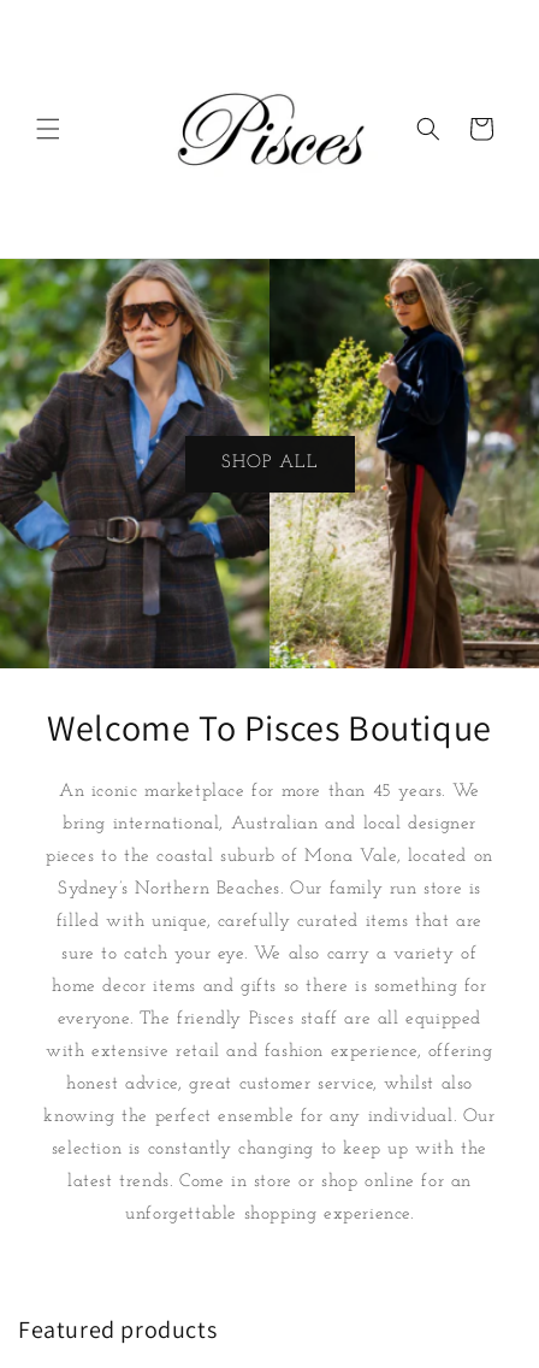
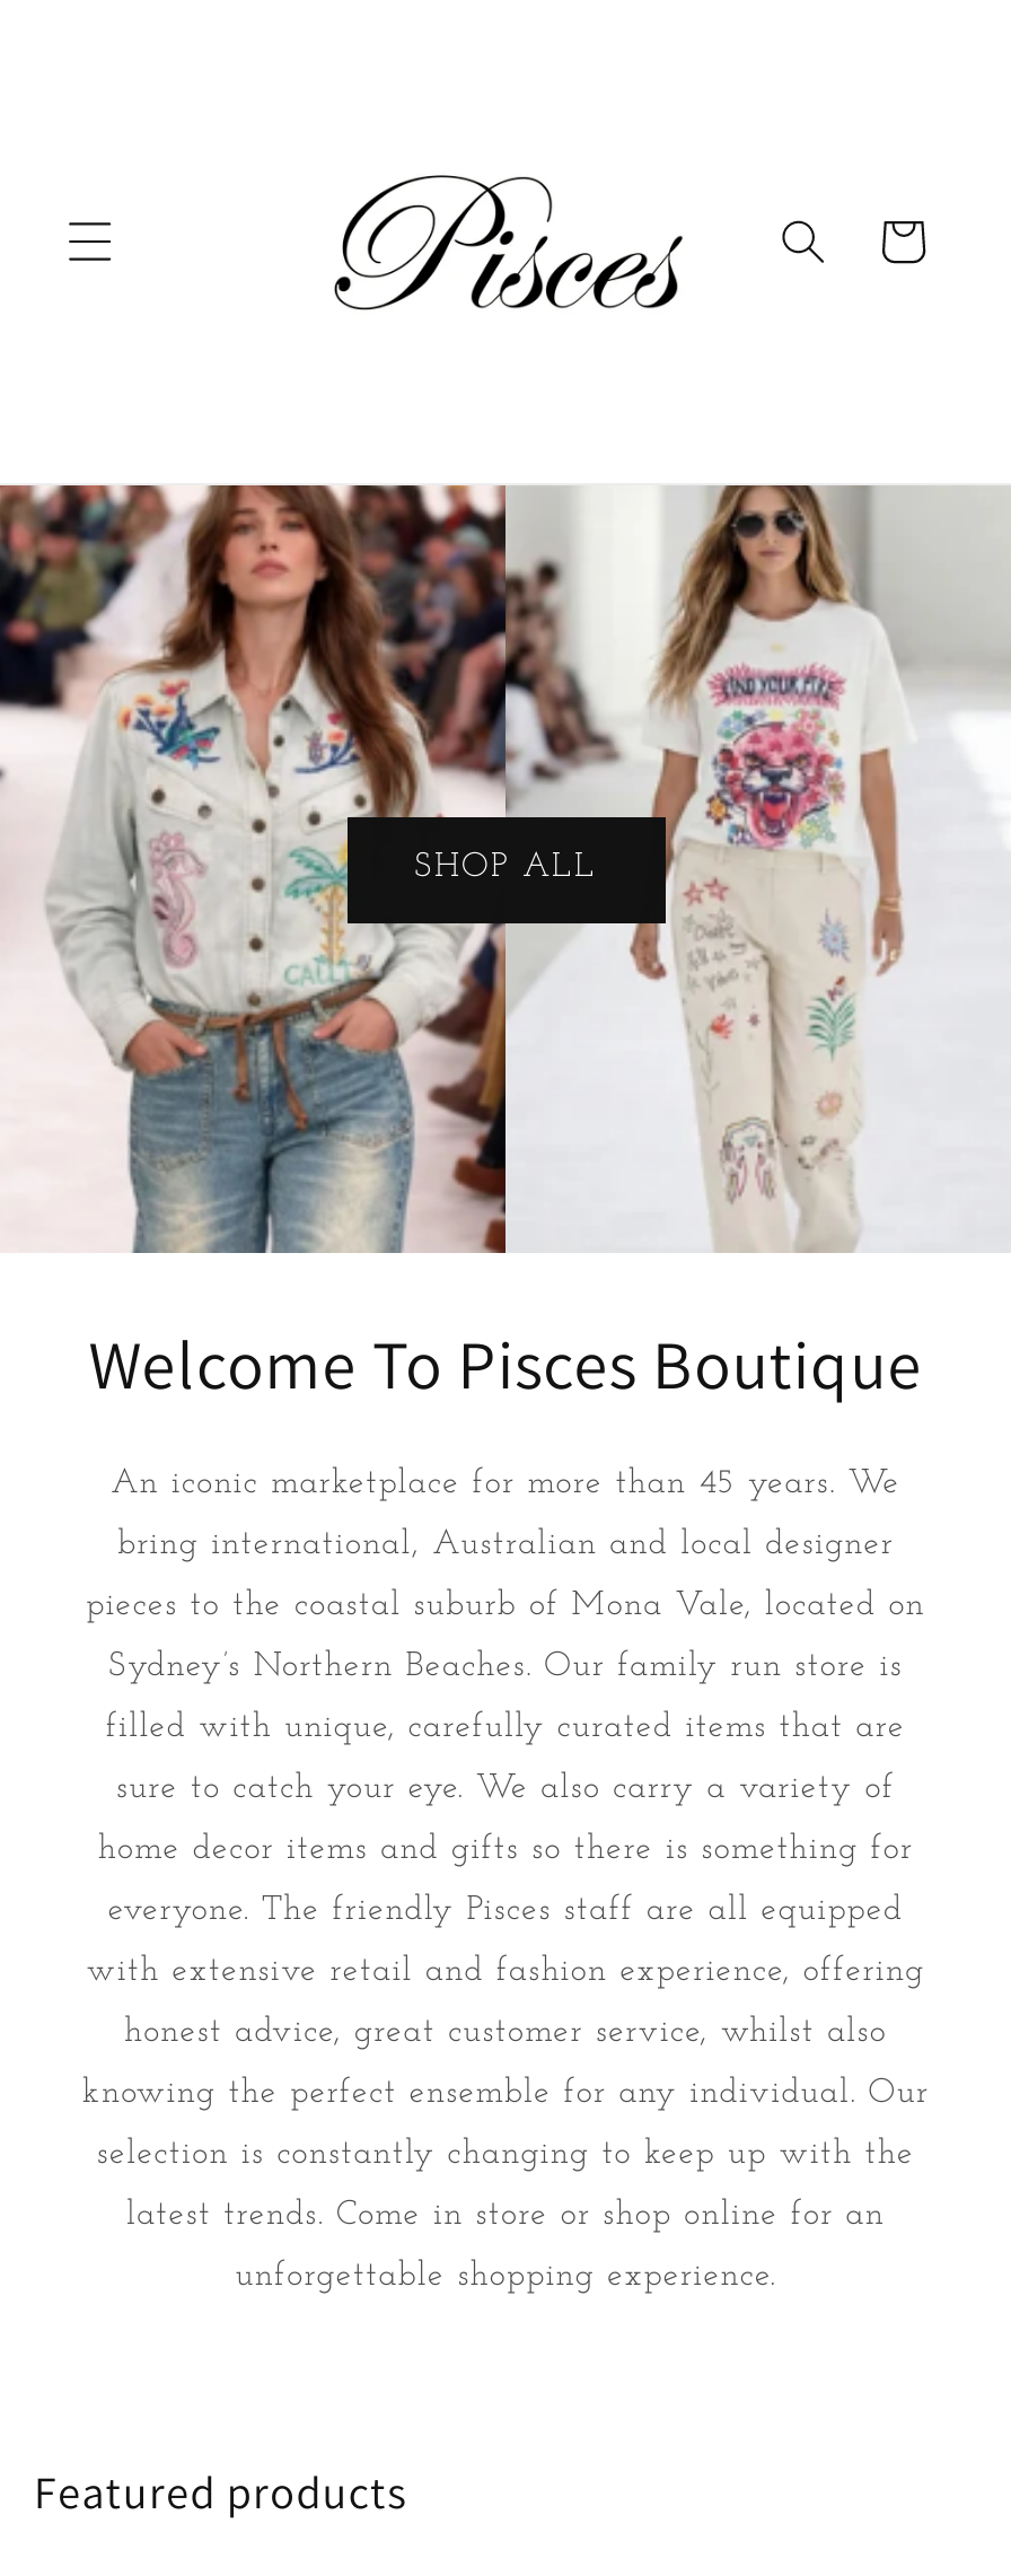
[4,258,535,670] [image] -> [7,483,1004,1255] [image]

